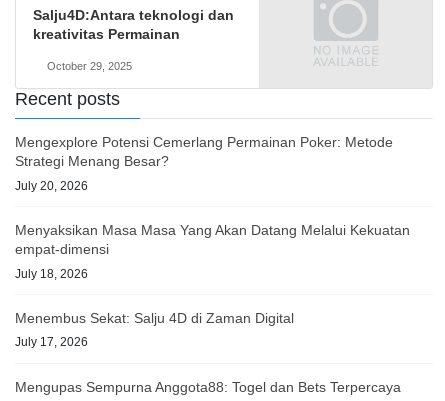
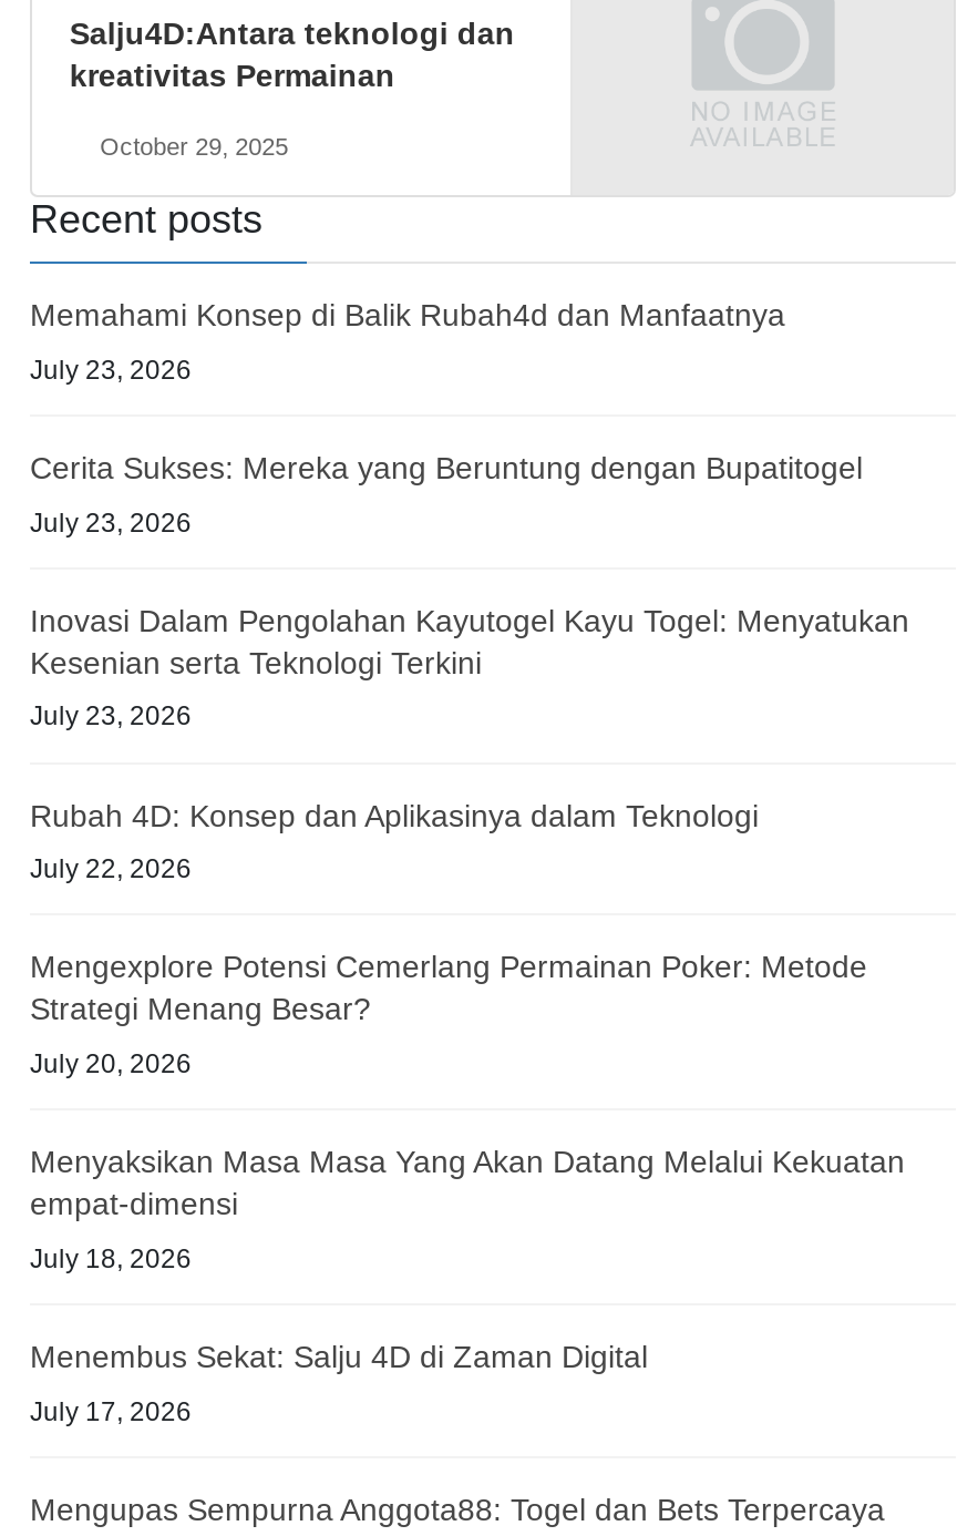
none -> [30,298,909,885] Memahami Konsep di Balik Rubah4d dan Manfaatnya | July 23, 2026 | Cerita Sukses: Mereka yang Beruntung dengan Bupatitogel | July 23, 2026 | Inovasi Dalam Pengolahan Kayutogel Kayu Togel: Menyatukan | Kesenian serta Teknologi Terkini | July 23, 2026 | Rubah 4D: Konsep dan Aplikasinya dalam Teknologi | July 22, 2026

